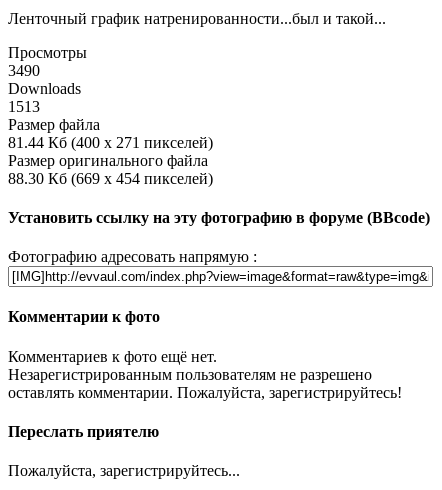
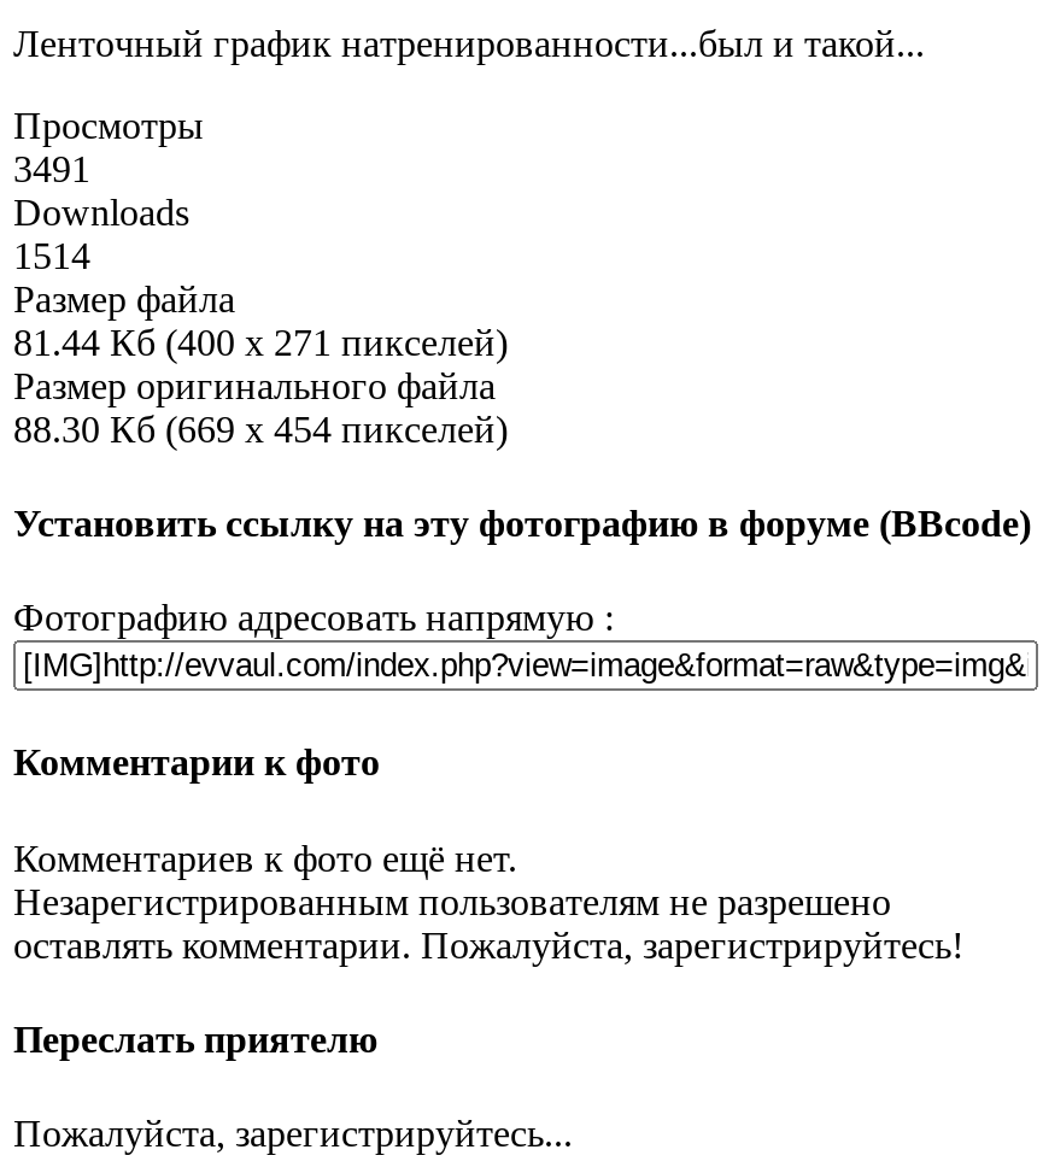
[8,62,40,79] 3490 -> [13,147,90,188] 3491
[8,98,40,115] 1513 -> [13,234,90,275] 1514

